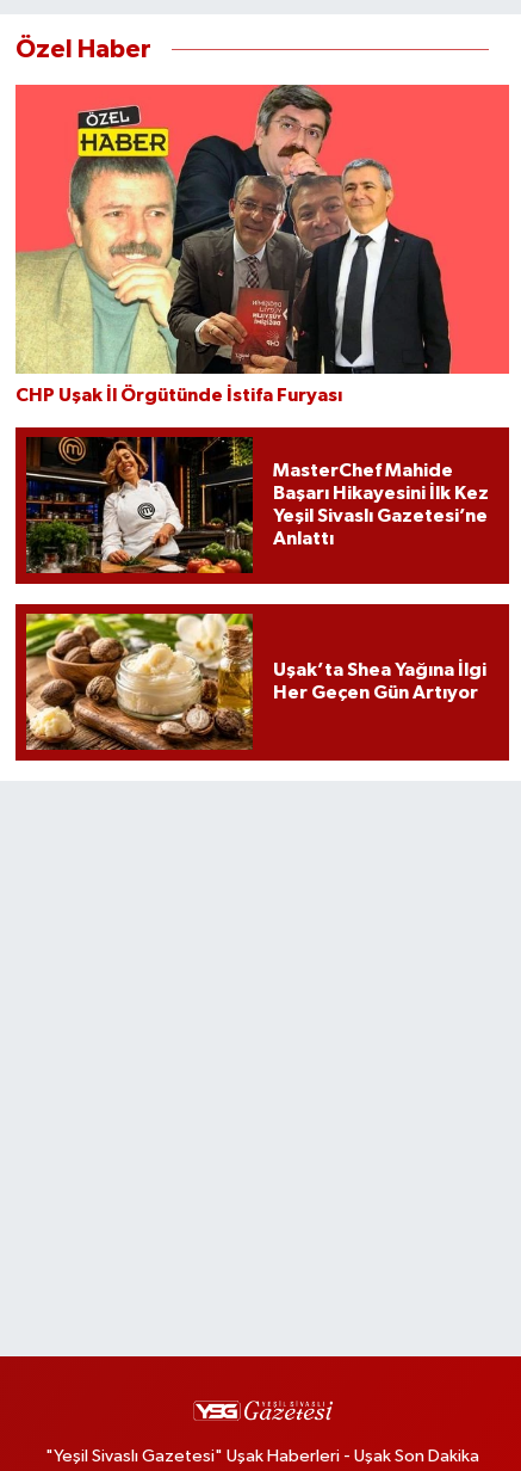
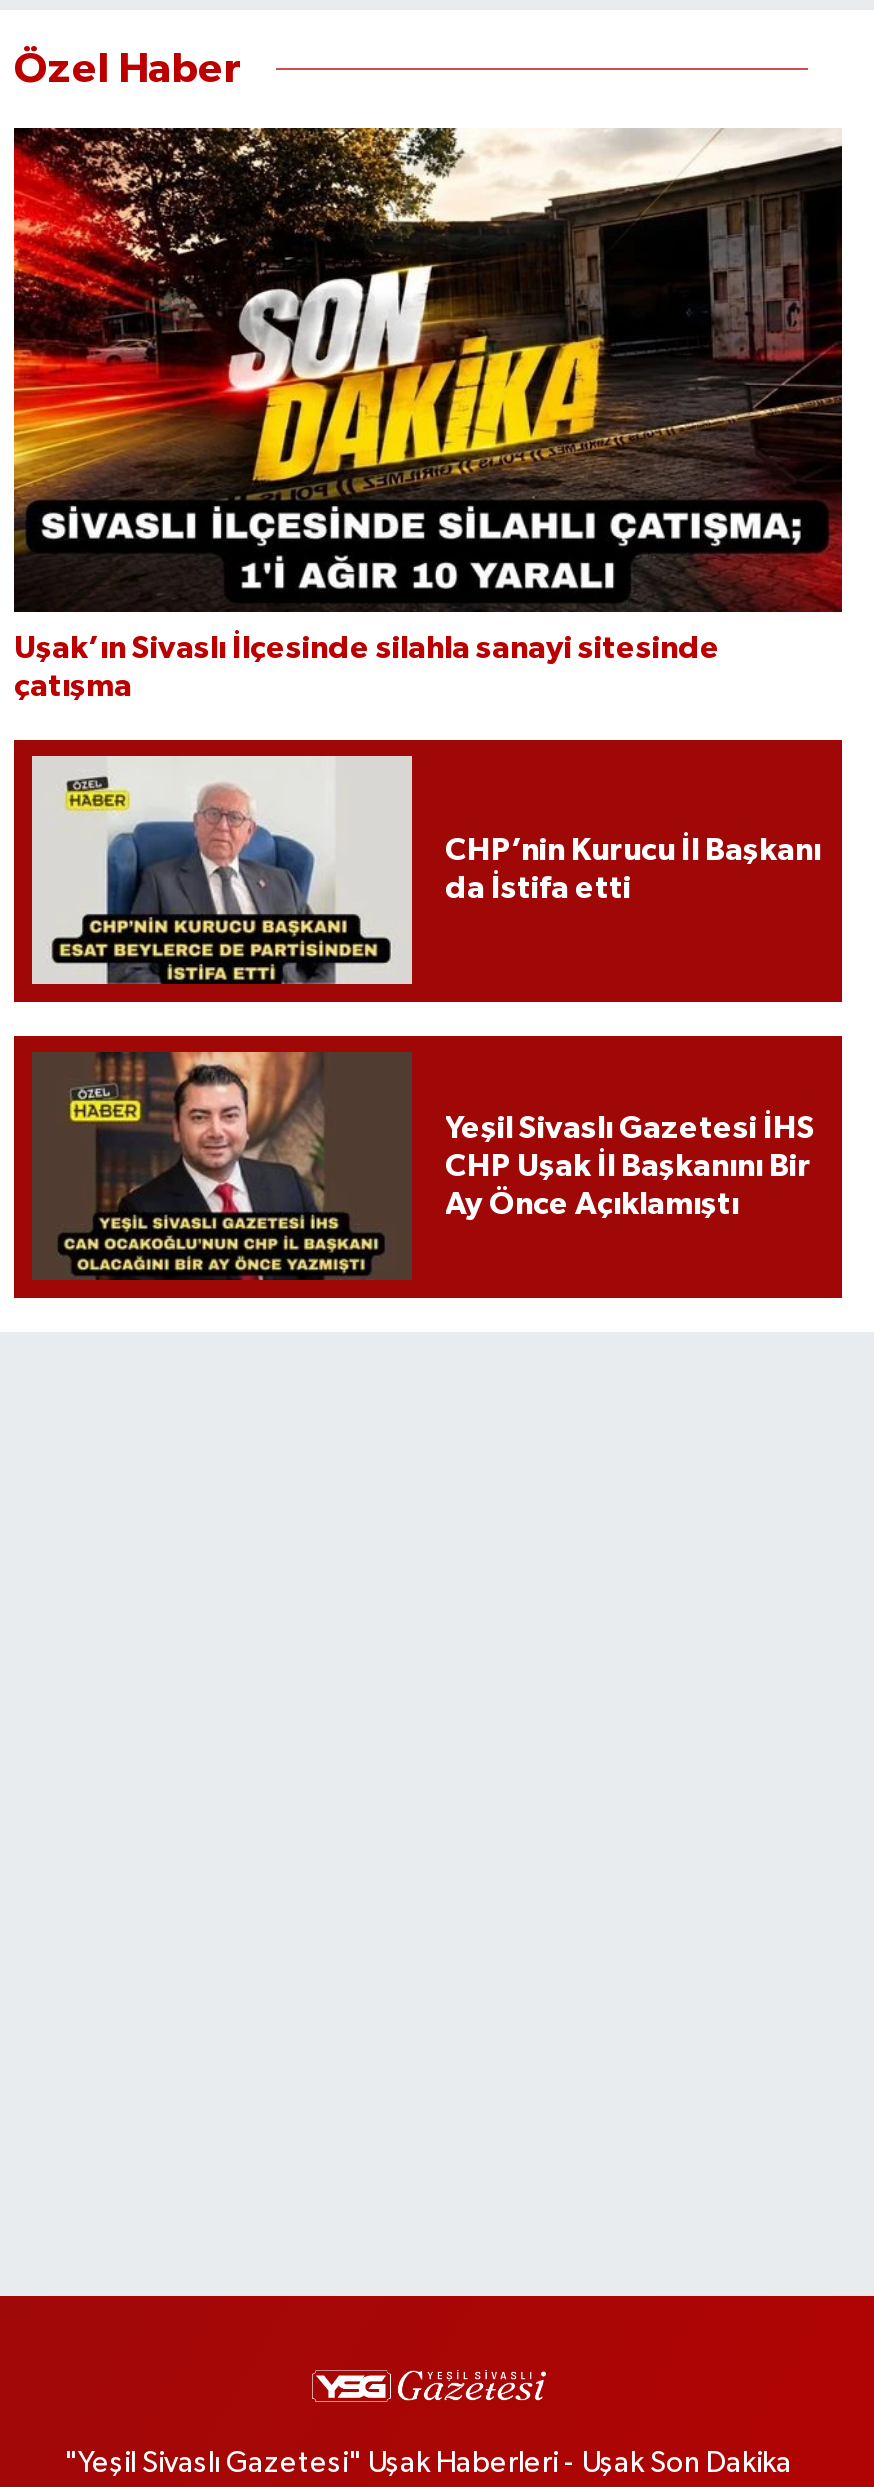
[14,84,510,404] [image] | CHP Uşak İl Örgütünde İstifa Furyası -> [12,126,844,701] [image] | Uşak’ın Sivaslı İlçesinde silahla sanayi sitesinde | çatışma
[25,436,488,574] [image] | MasterChef Mahide | Başarı Hikayesini İlk Kez | Yeşil Sivaslı Gazetesi’ne | Anlattı -> [30,754,821,986] [image] | CHP’nin Kurucu İl Başkanı | da İstifa etti
[25,613,486,751] [image] | Uşak’ta Shea Yağına İlgi | Her Geçen Gün Artıyor -> [32,1050,815,1282] [image] | Yeşil Sivaslı Gazetesi İHS | CHP Uşak İl Başkanını Bir | Ay Önce Açıklamıştı

